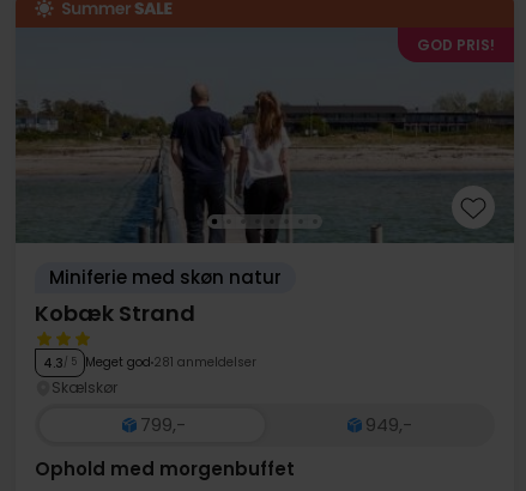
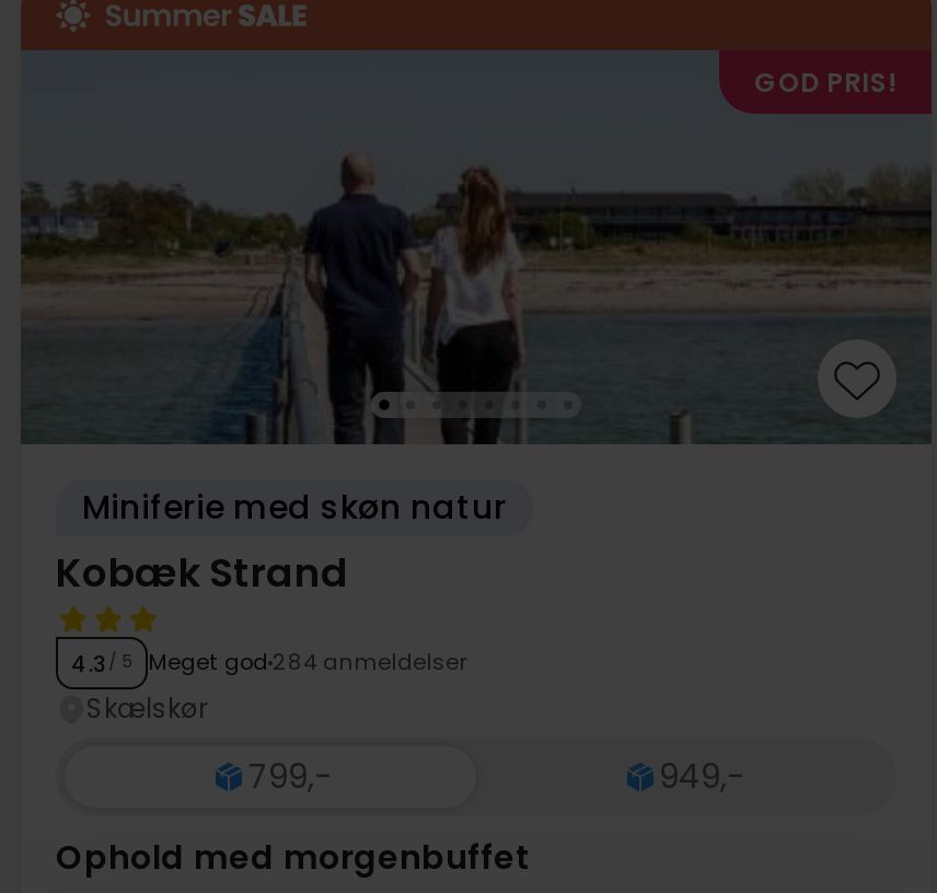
[43,353,256,372] 4.3/ 5 Meget god 281 anmeldelser -> [71,646,467,680] 4.3/ 5 Meget god 284 anmeldelser

